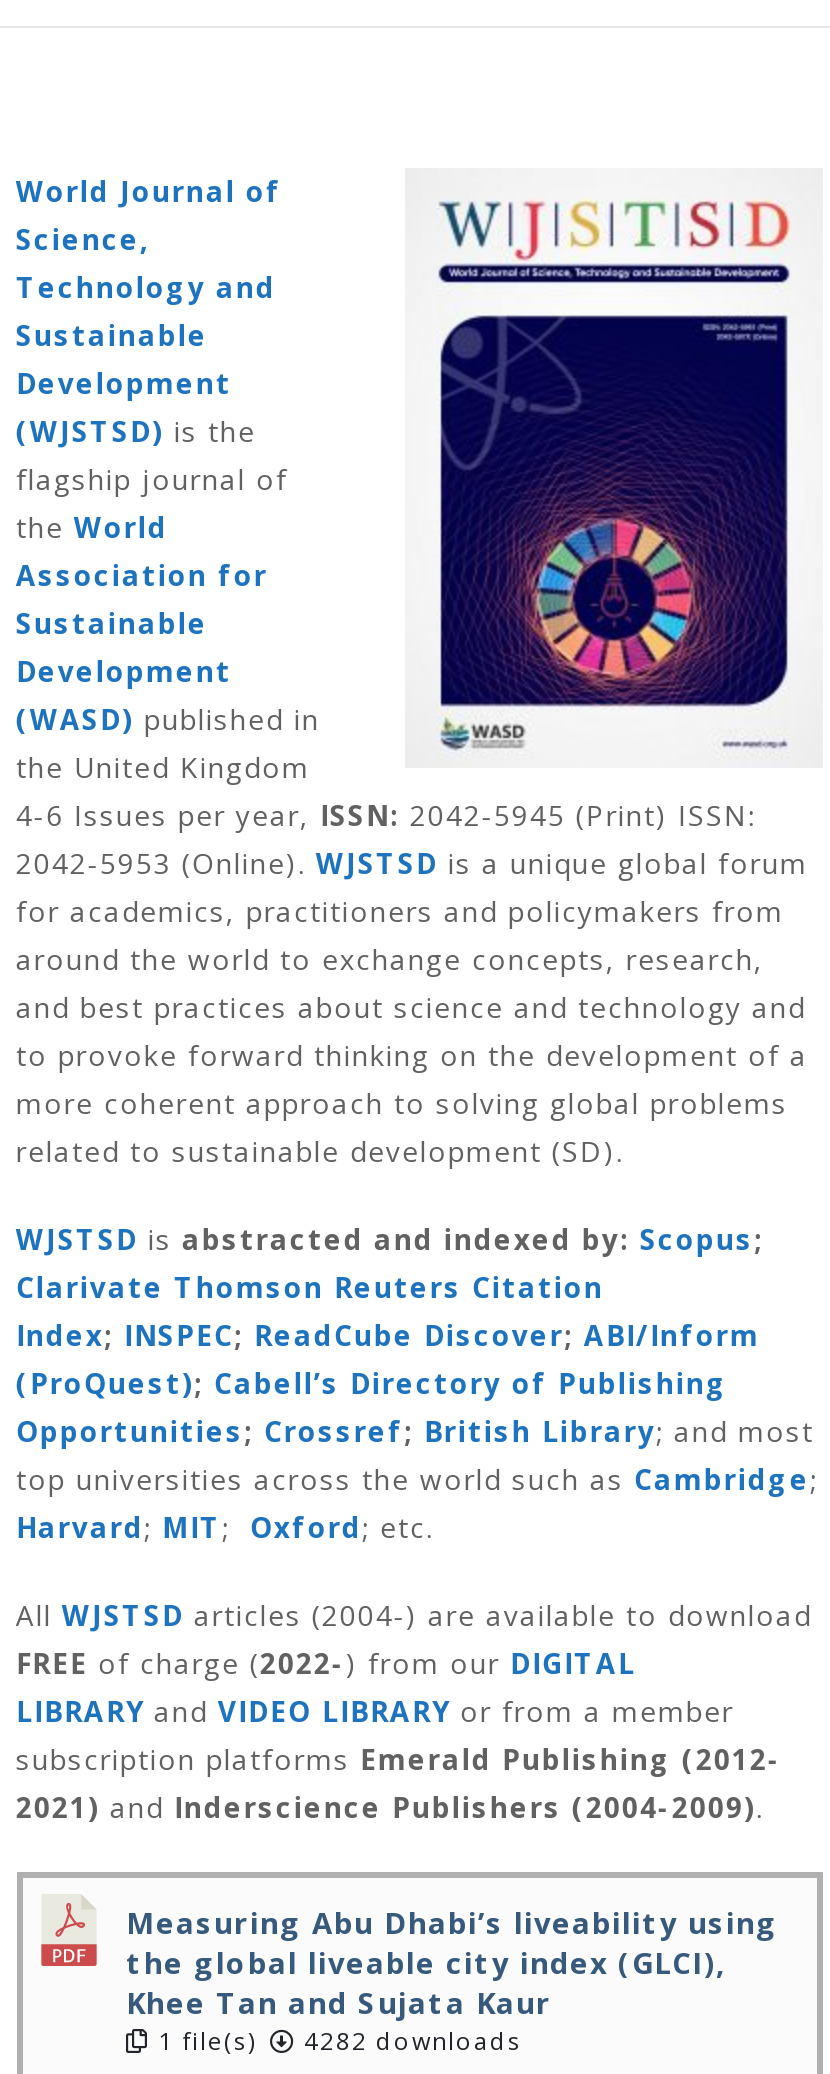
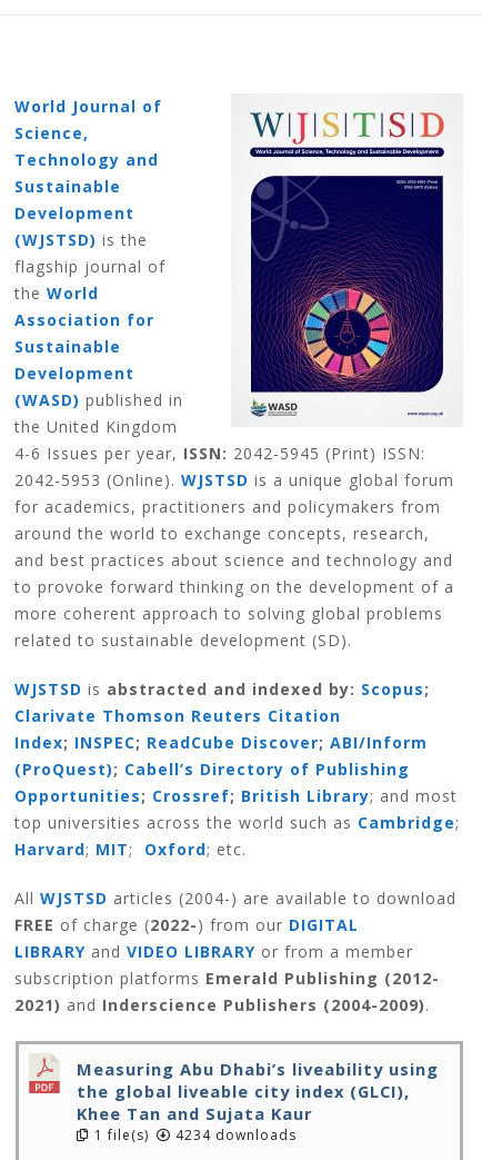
[150,2024,522,2058] 1 file(s) 4282 downloads -> [89,1126,296,1144] 1 file(s) 4234 downloads

